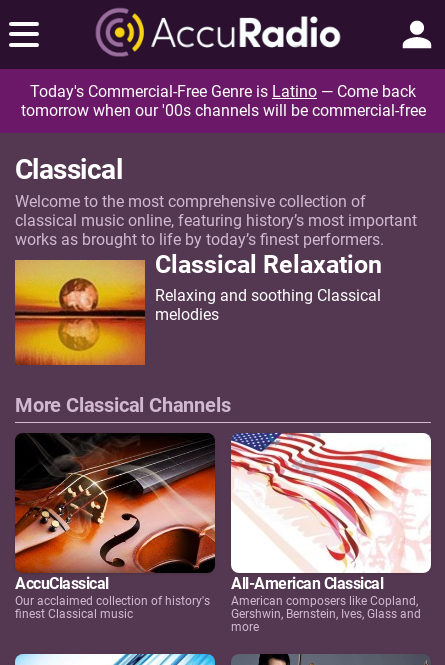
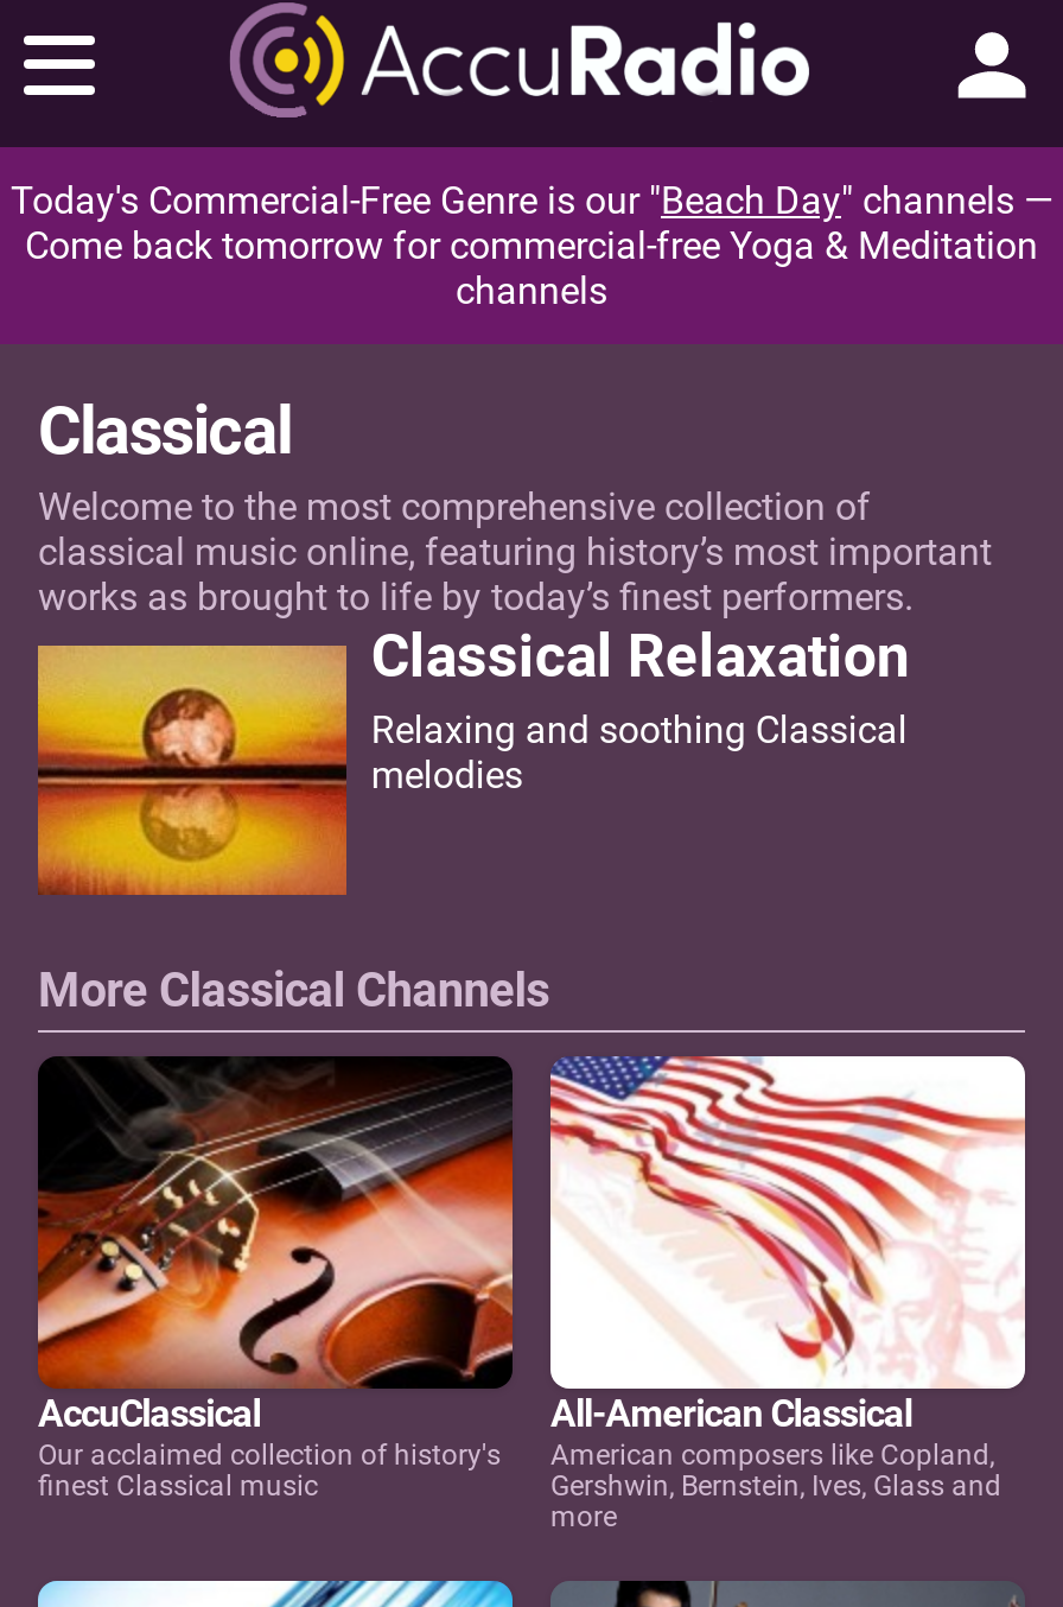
[20,82,425,120] Today's Commercial-Free Genre is Latino — Come back | tomorrow when our '00s channels will be commercial-free -> [11,178,1052,313] Today's Commercial-Free Genre is our " Beach Day" channels — | Come back tomorrow for commercial-free Yoga & Meditation | channels

